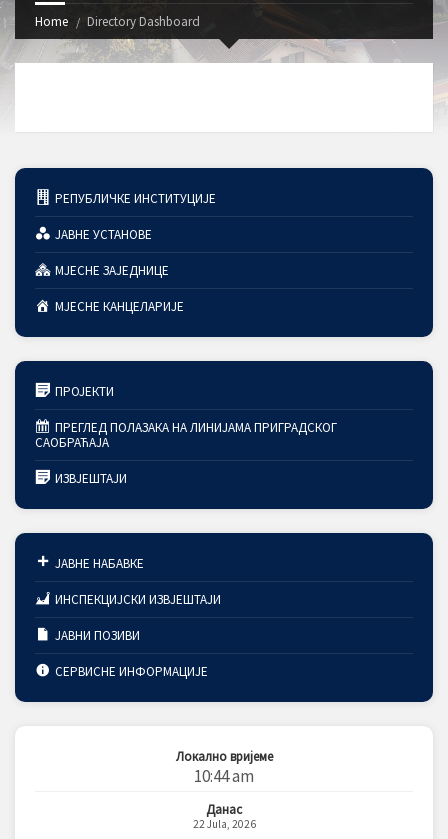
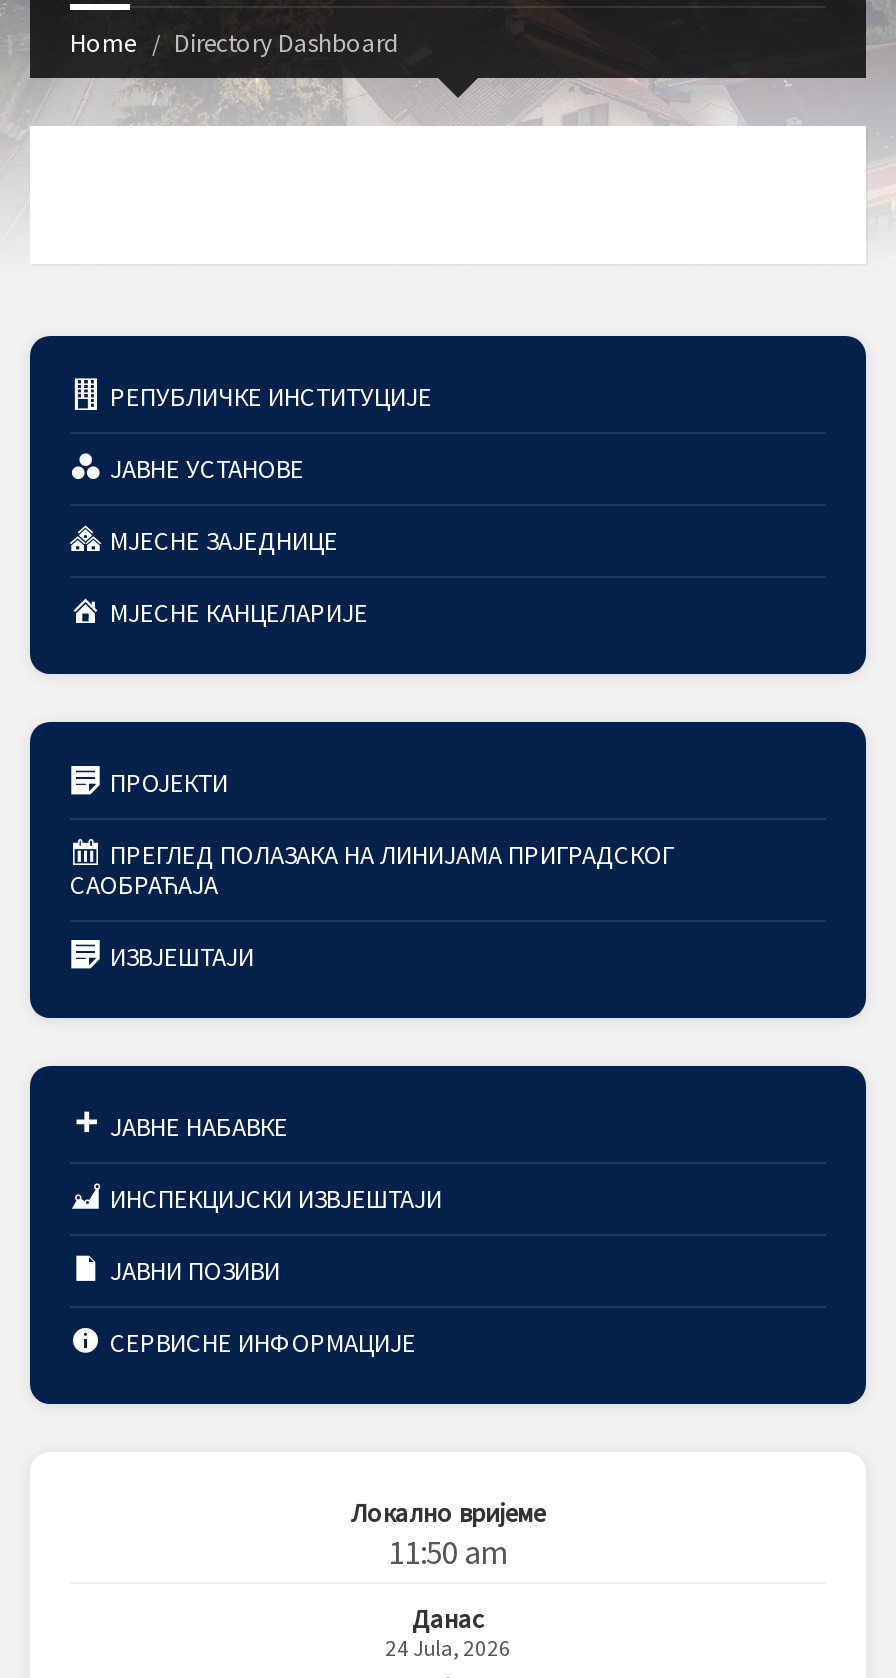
[194,765,254,787] 10:44 am -> [388,1530,508,1574] 11:50 am
[192,817,255,831] 22 Jula, 2026 -> [385,1634,511,1662] 24 Jula, 2026

